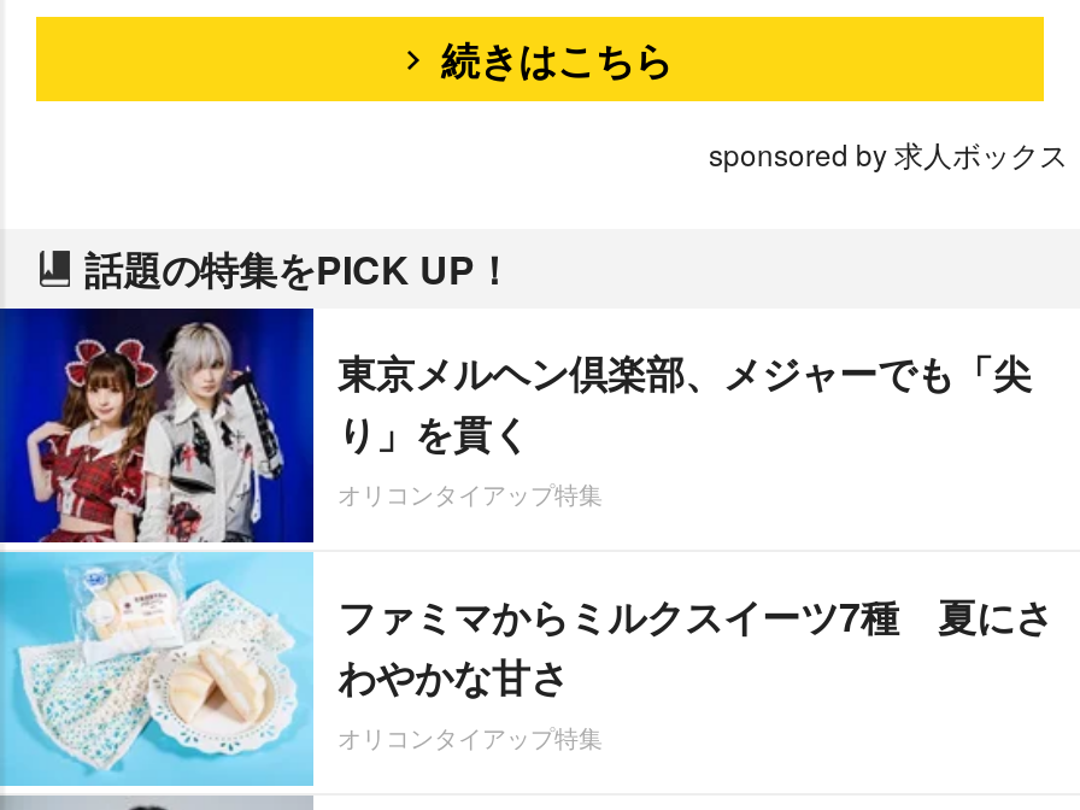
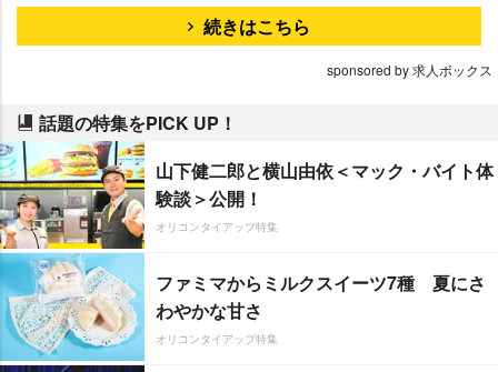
[7,306,1032,545] [image] | 東京メルヘン倶楽部、メジャーでも「尖 | り」を貫く -> [3,140,494,250] [image] | 山下健二郎と横山由依＜マック・バイト体 | 験談＞公開！

